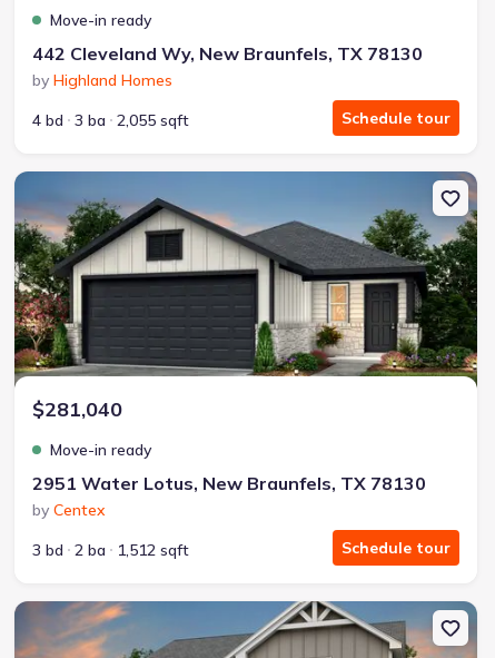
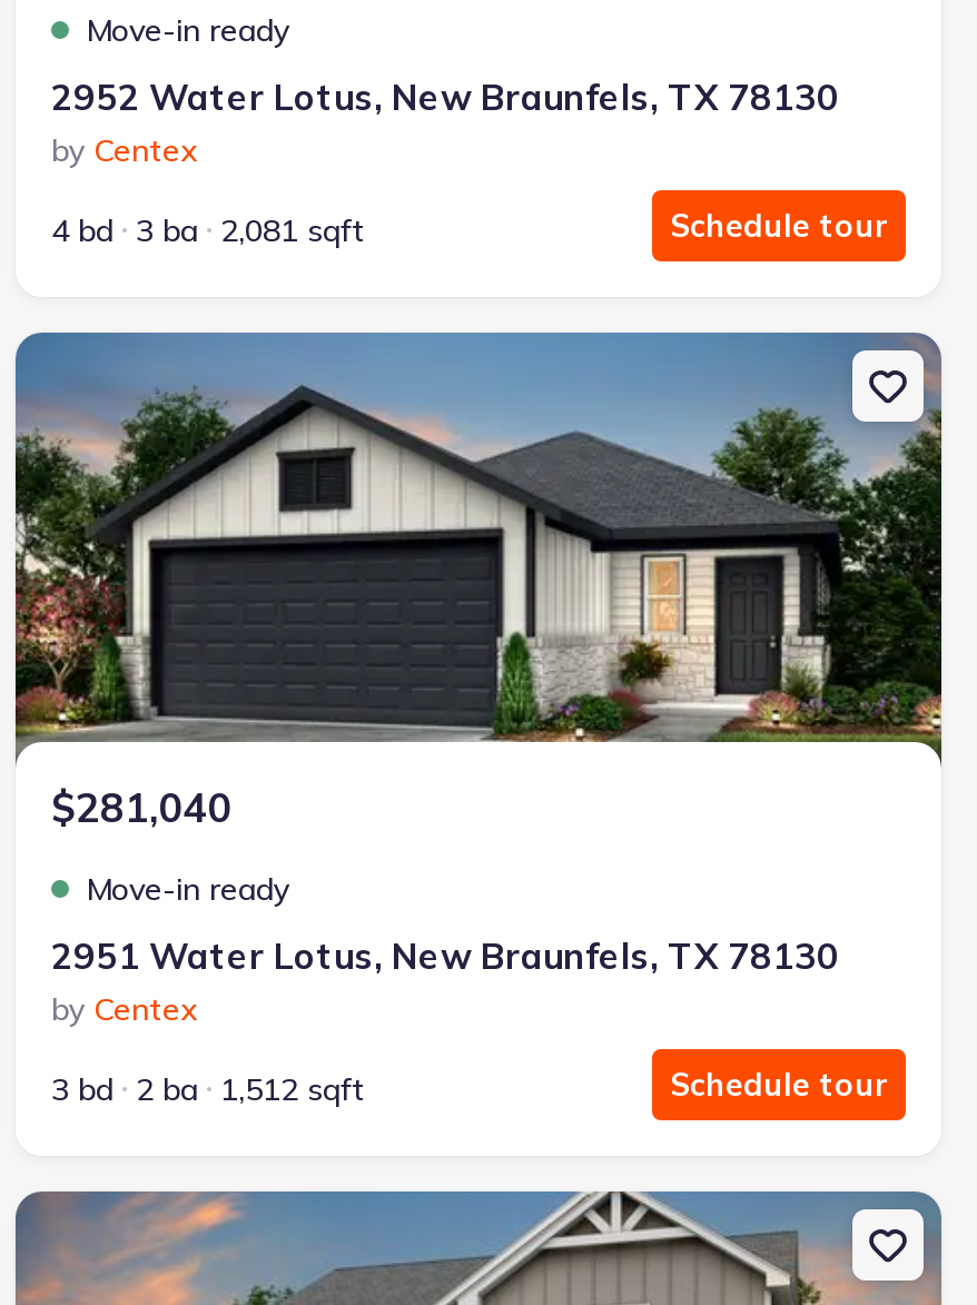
[32,42,423,90] 442 Cleveland Wy, New Braunfels, TX 78130 | by Highland Homes -> [51,75,839,170] 2952 Water Lotus, New Braunfels, TX 78130 | by Centex
[32,110,189,130] 4 bd 3 ba 2,055 sqft -> [51,210,365,250] 4 bd 3 ba 2,081 sqft

